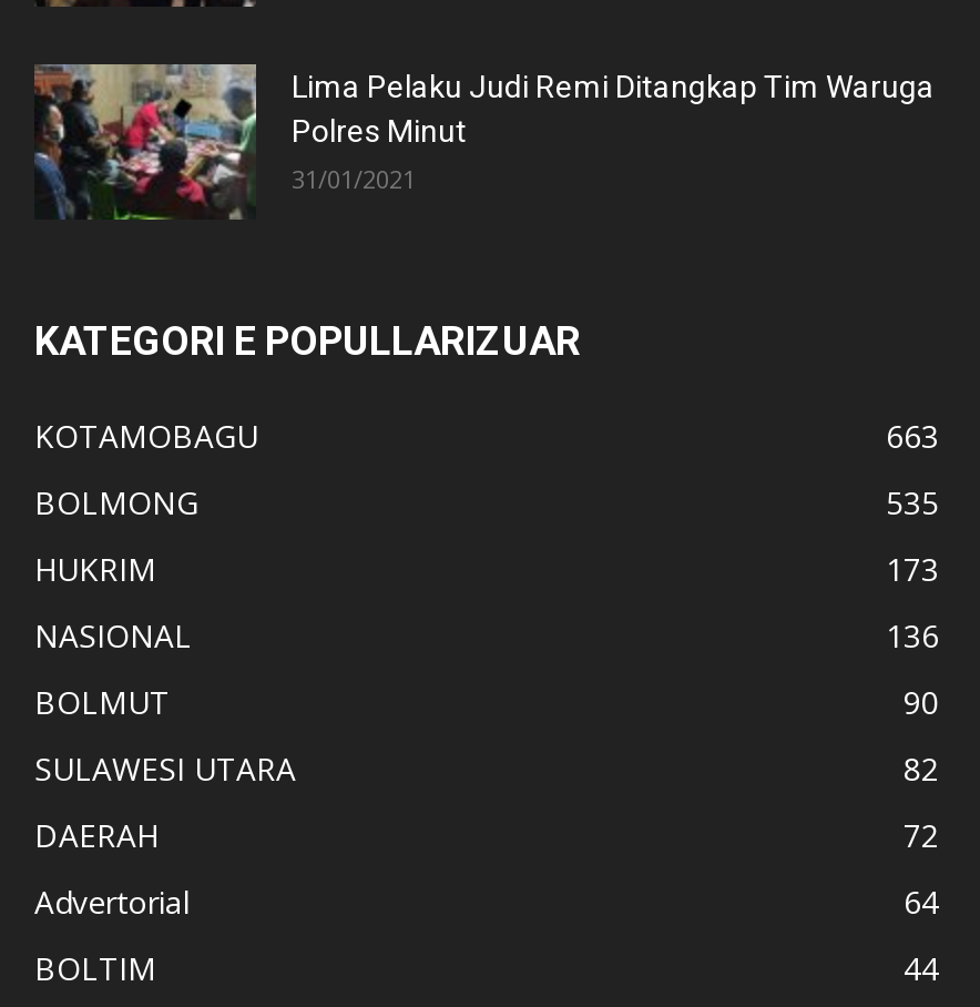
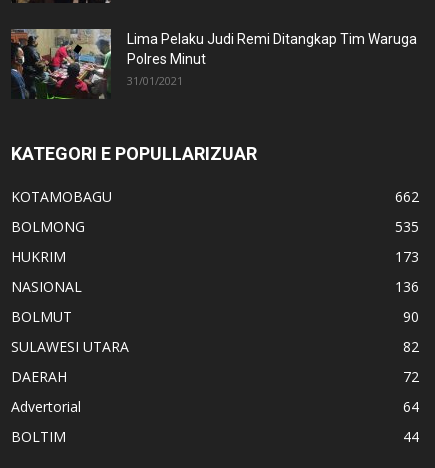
[886,414,939,456] 663 -> [395,187,419,206] 662

